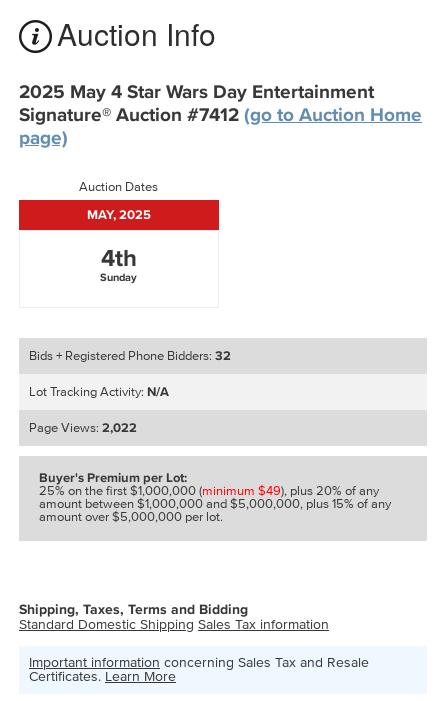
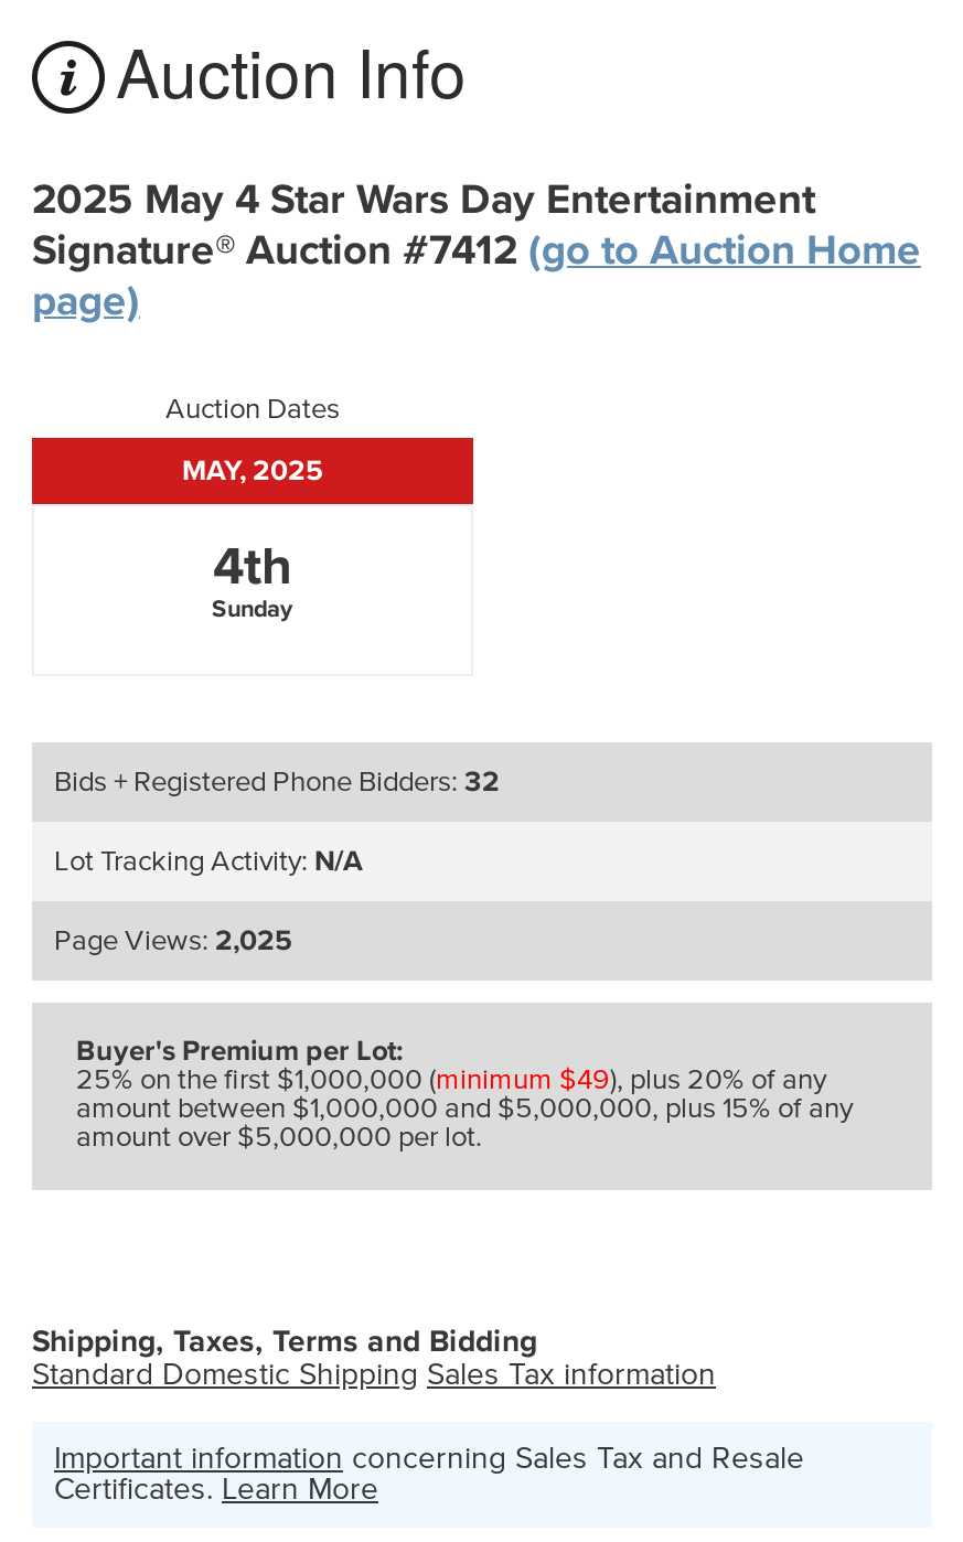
[29,420,137,436] Page Views: 2,022 -> [54,923,292,958] Page Views: 2,025

